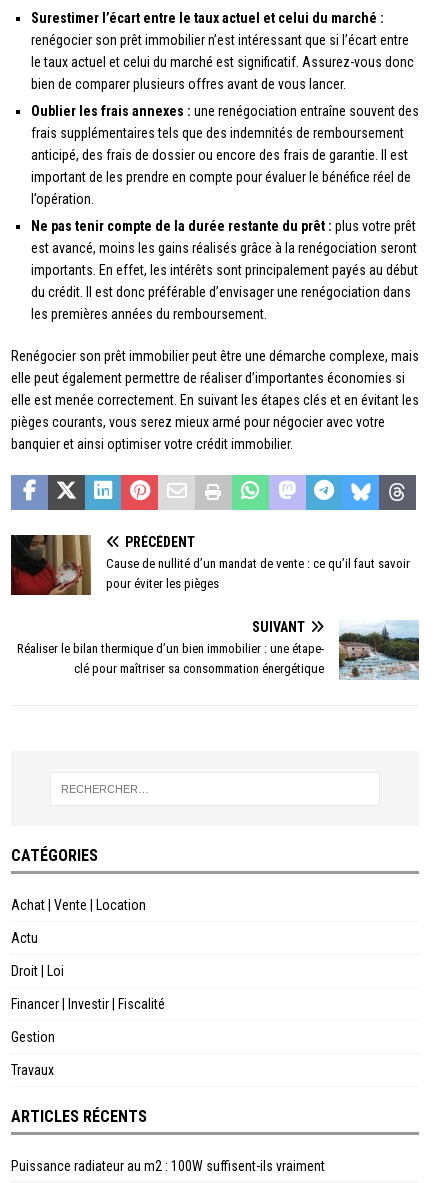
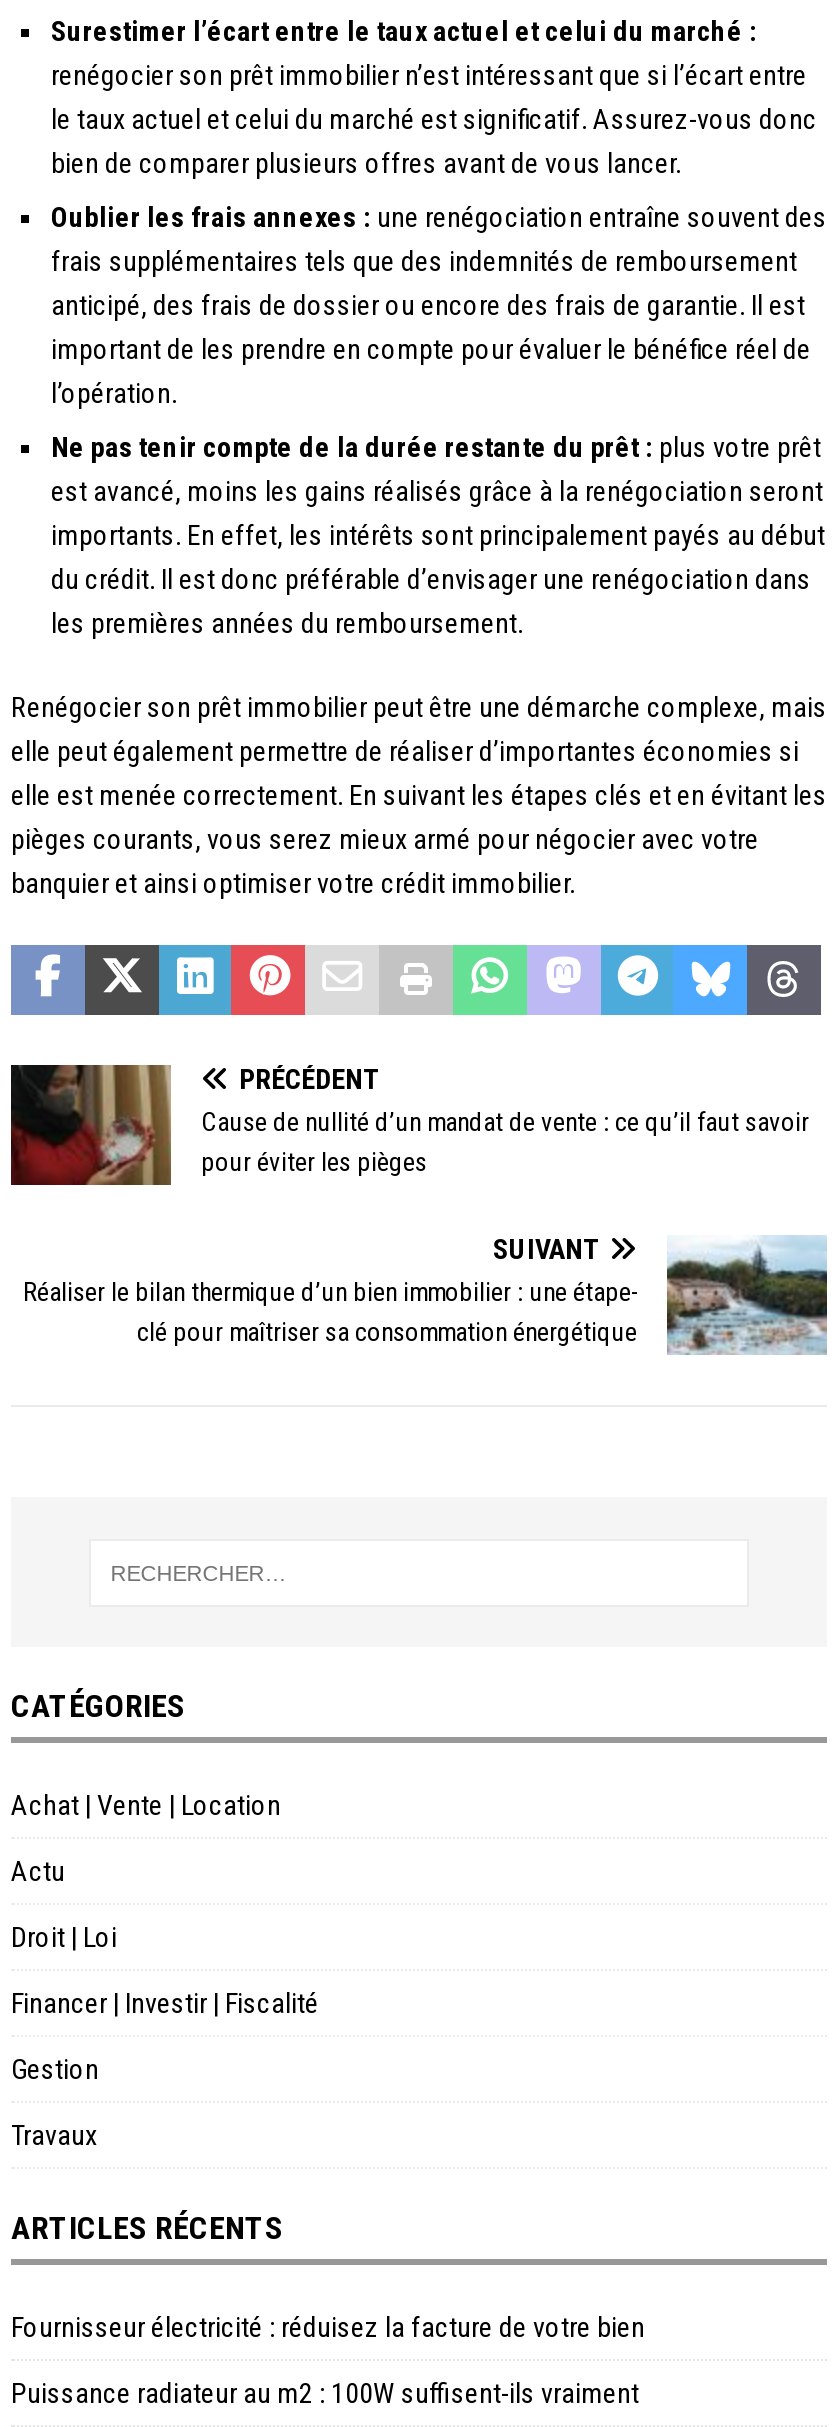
none -> [11,2311,645,2343] Fournisseur électricité : réduisez la facture de votre bien

